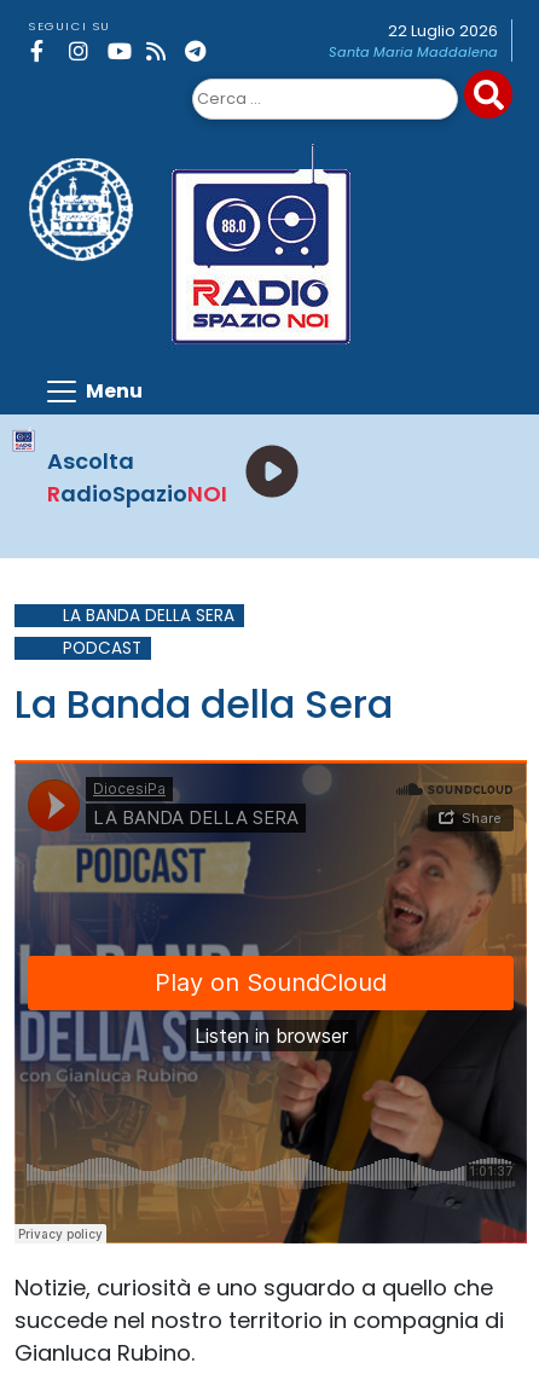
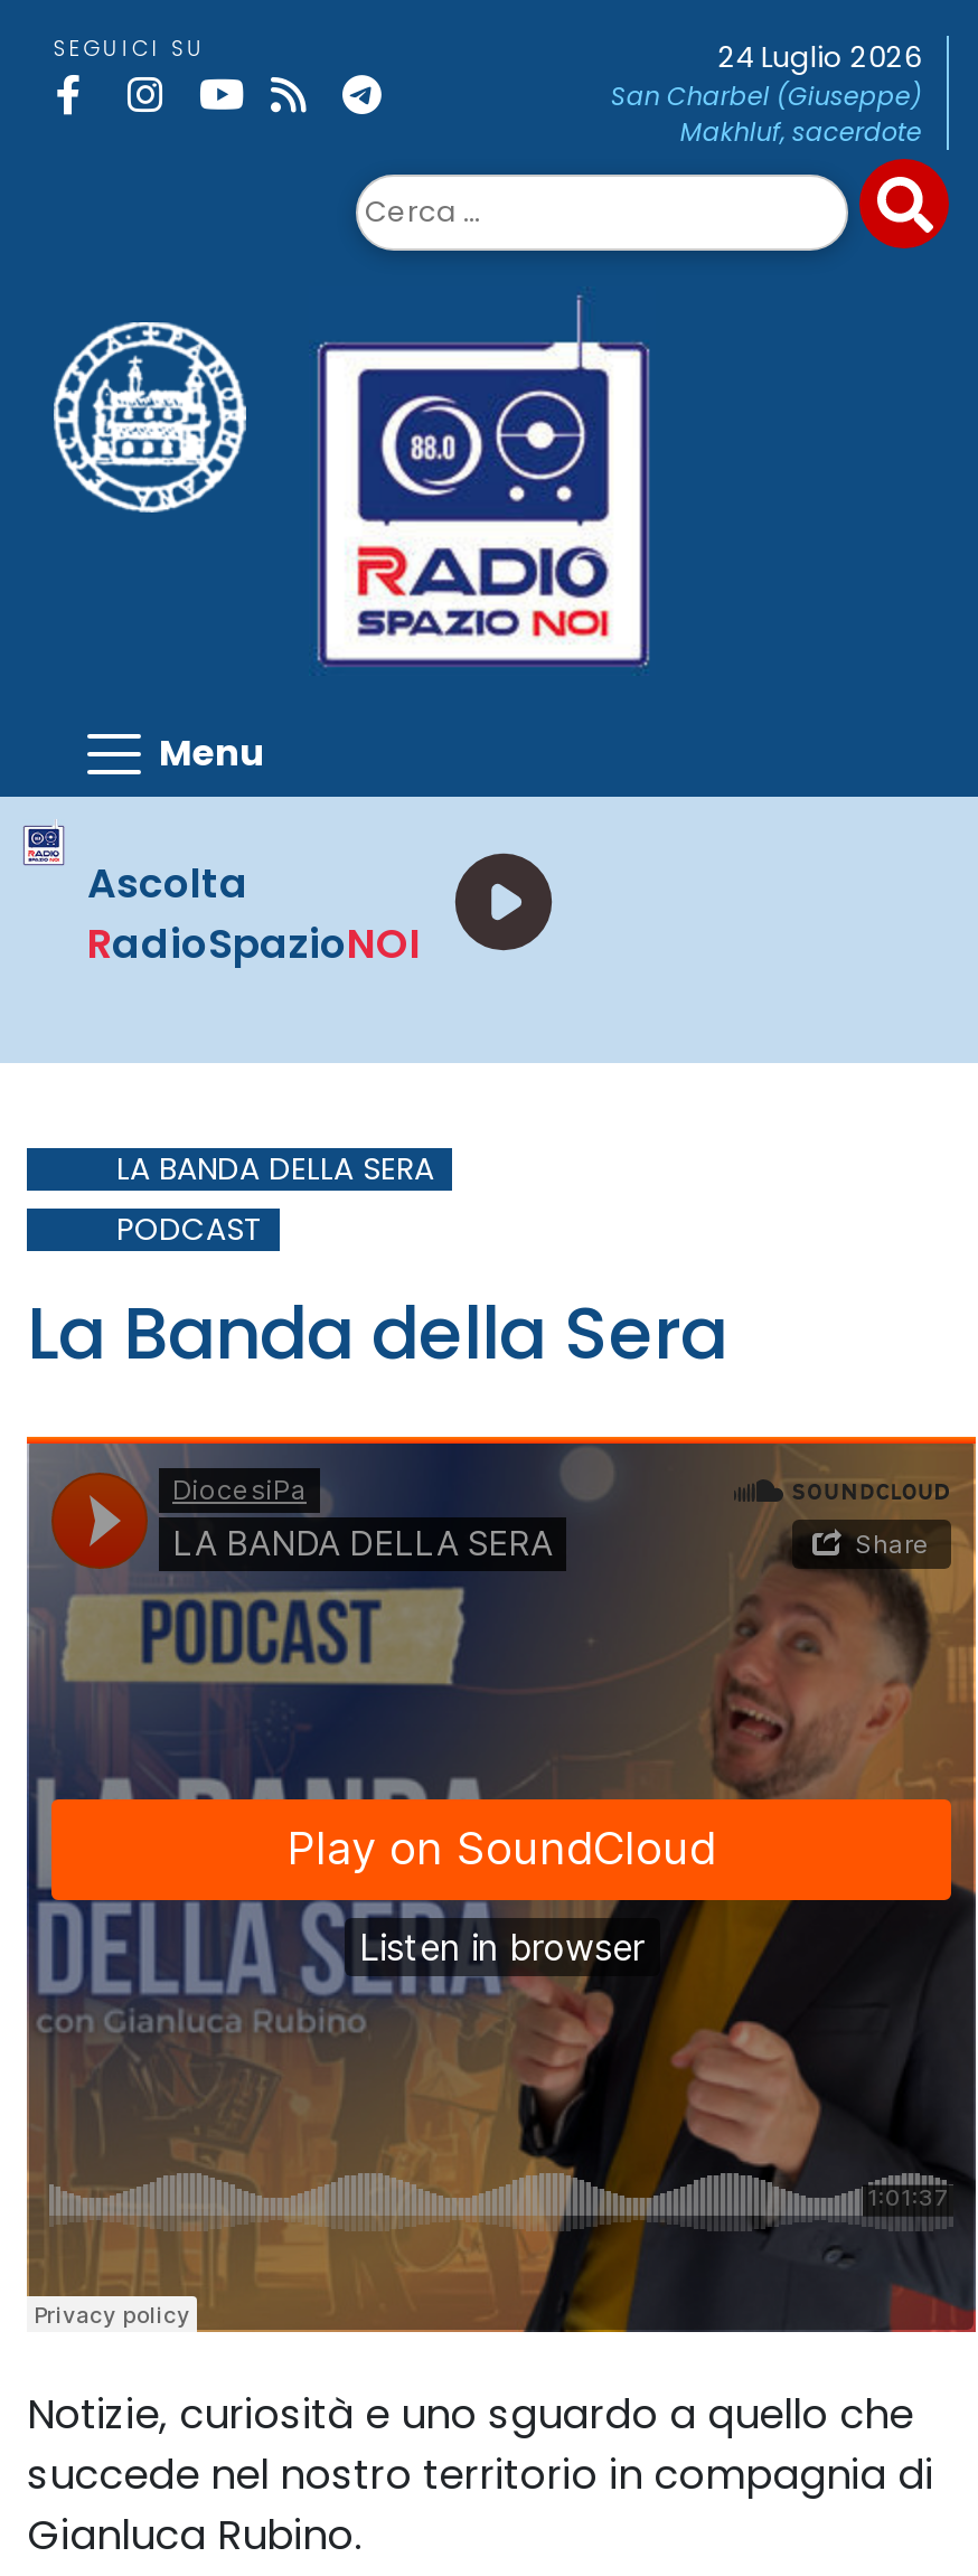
[328,21,498,62] 22 Luglio 2026 | Santa Maria Maddalena -> [611,38,922,150] 24 Luglio 2026 | San Charbel (Giuseppe) | Makhluf, sacerdote

